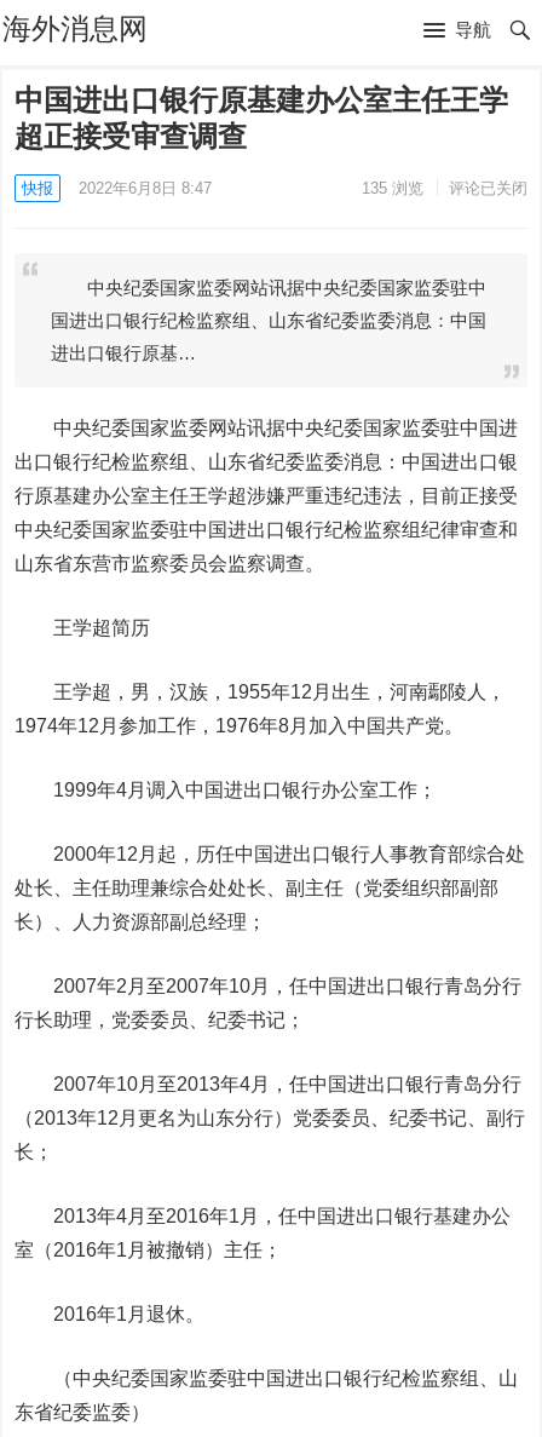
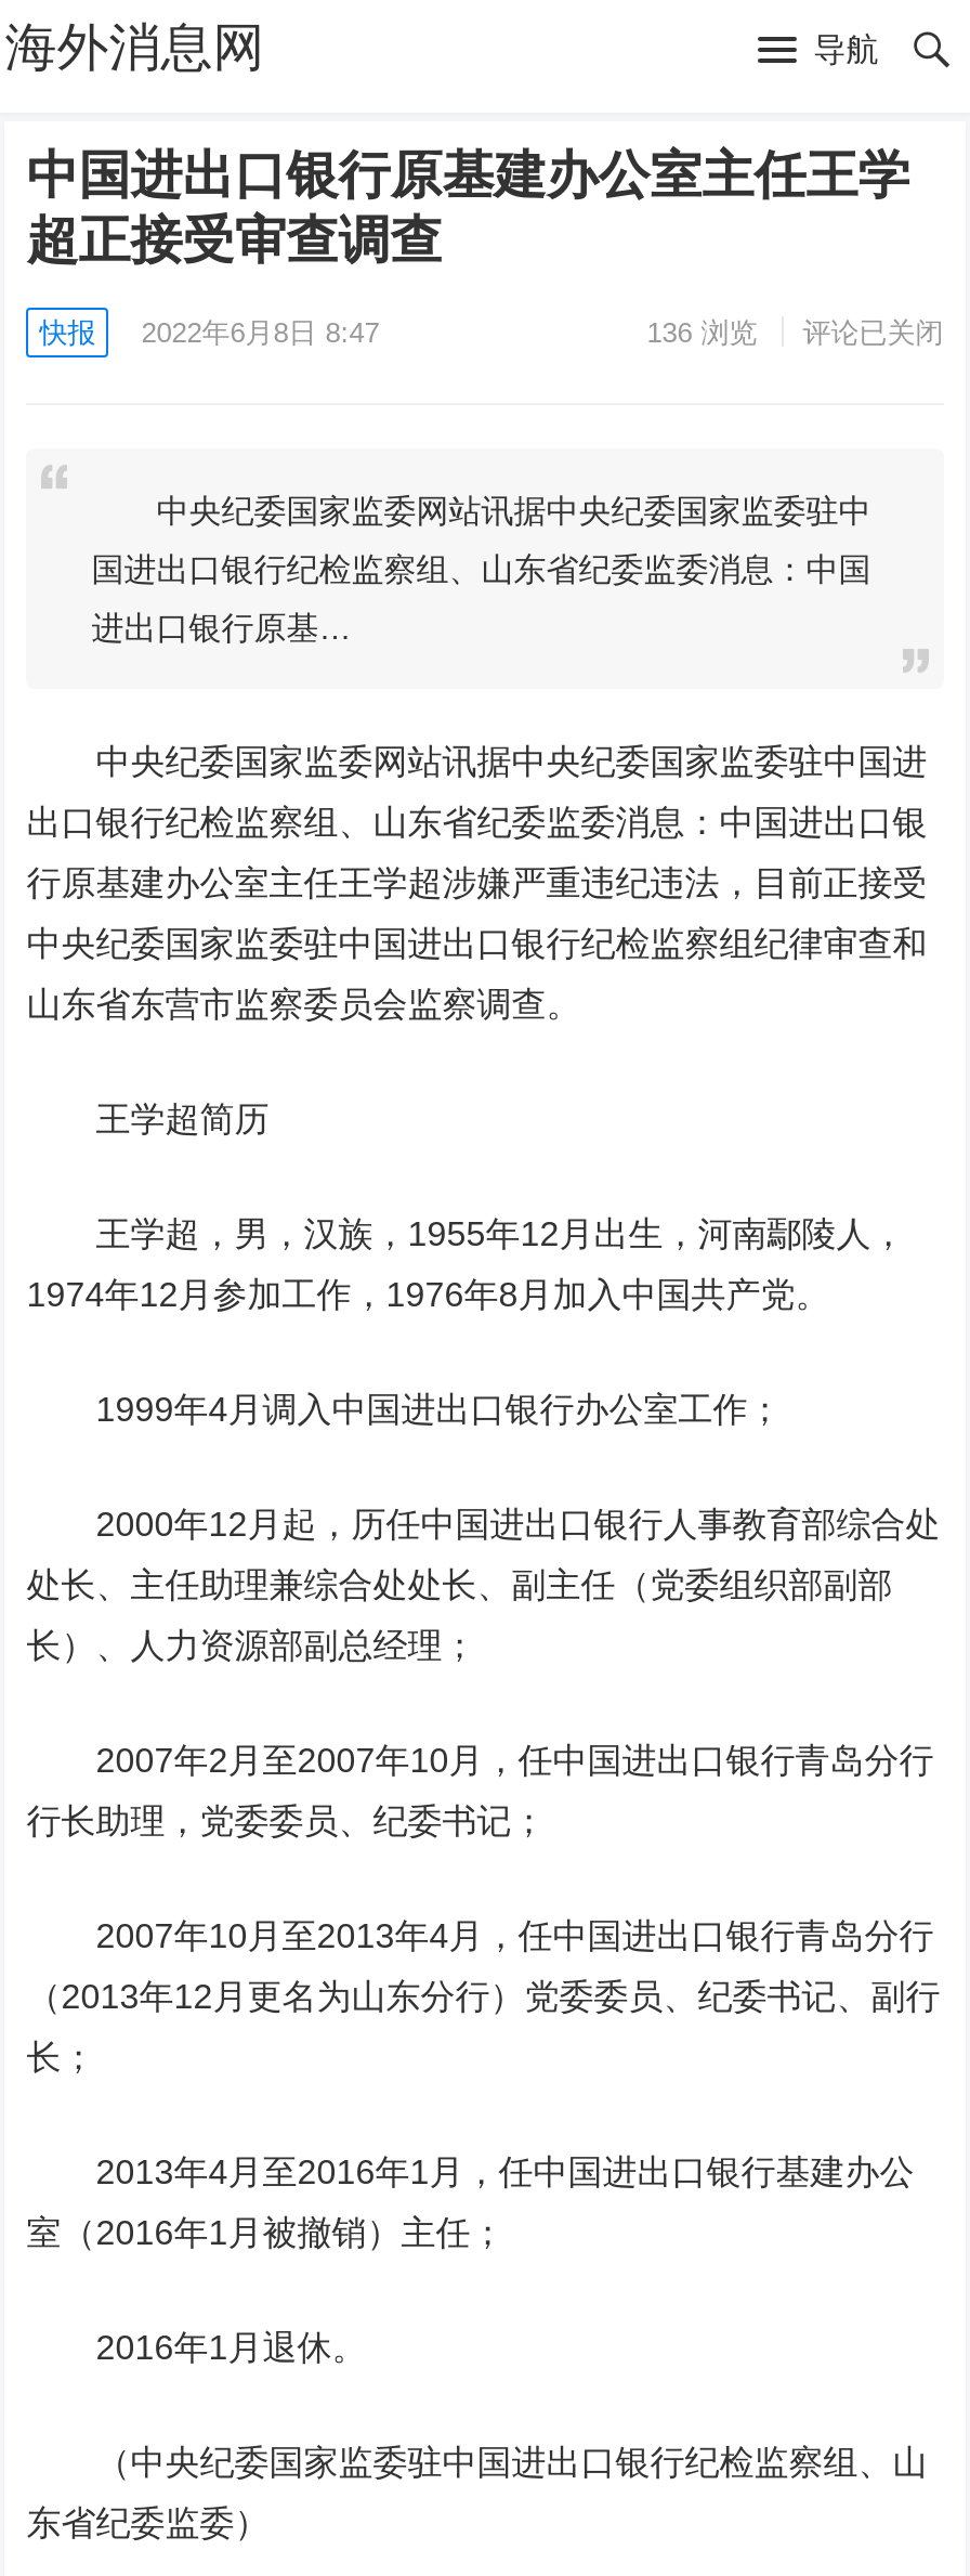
[361,179,527,197] 135浏览 评论已关闭 -> [647,316,944,349] 136浏览 评论已关闭

